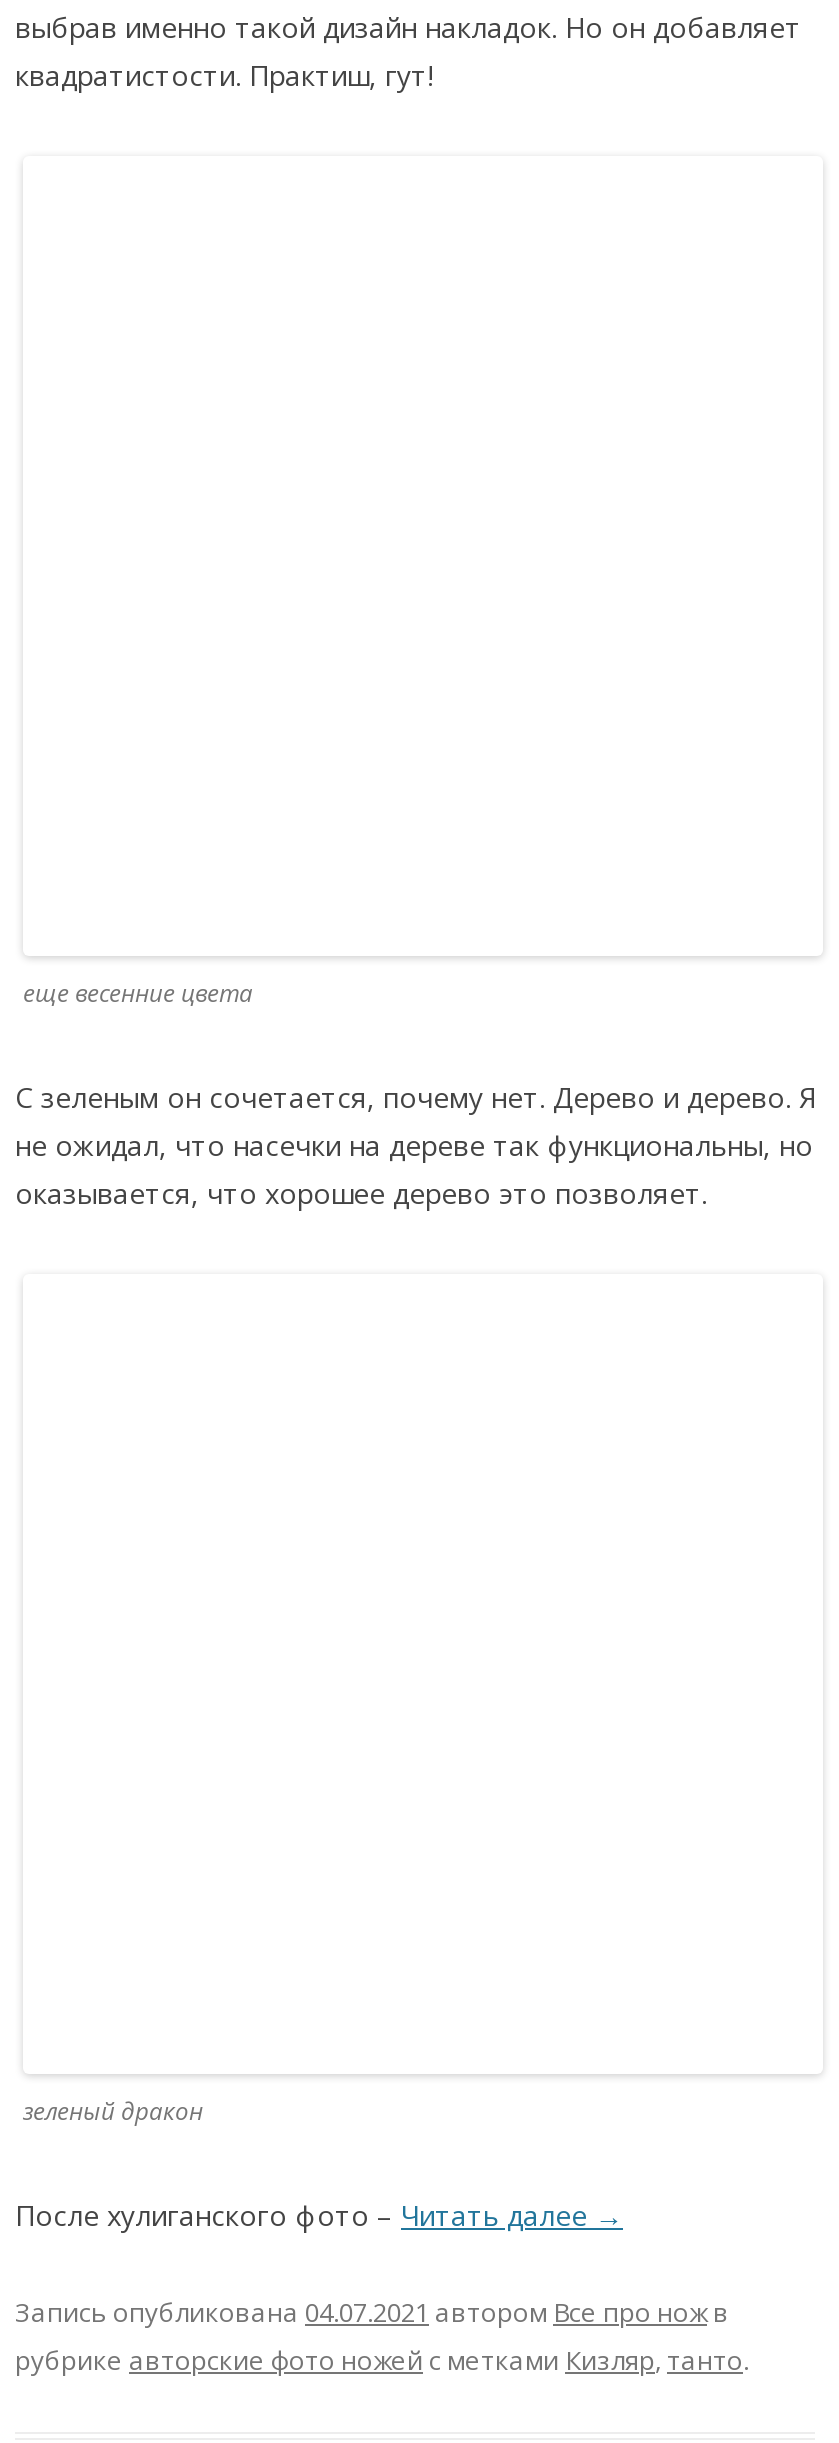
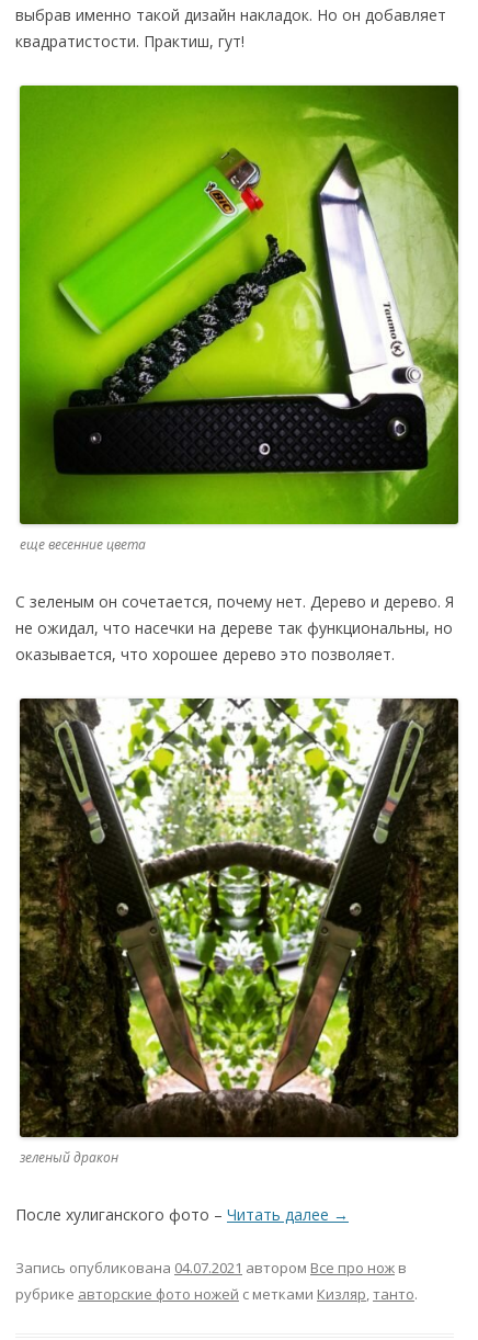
none -> [19,84,459,525] [image]
none -> [19,697,459,1138] [image]

